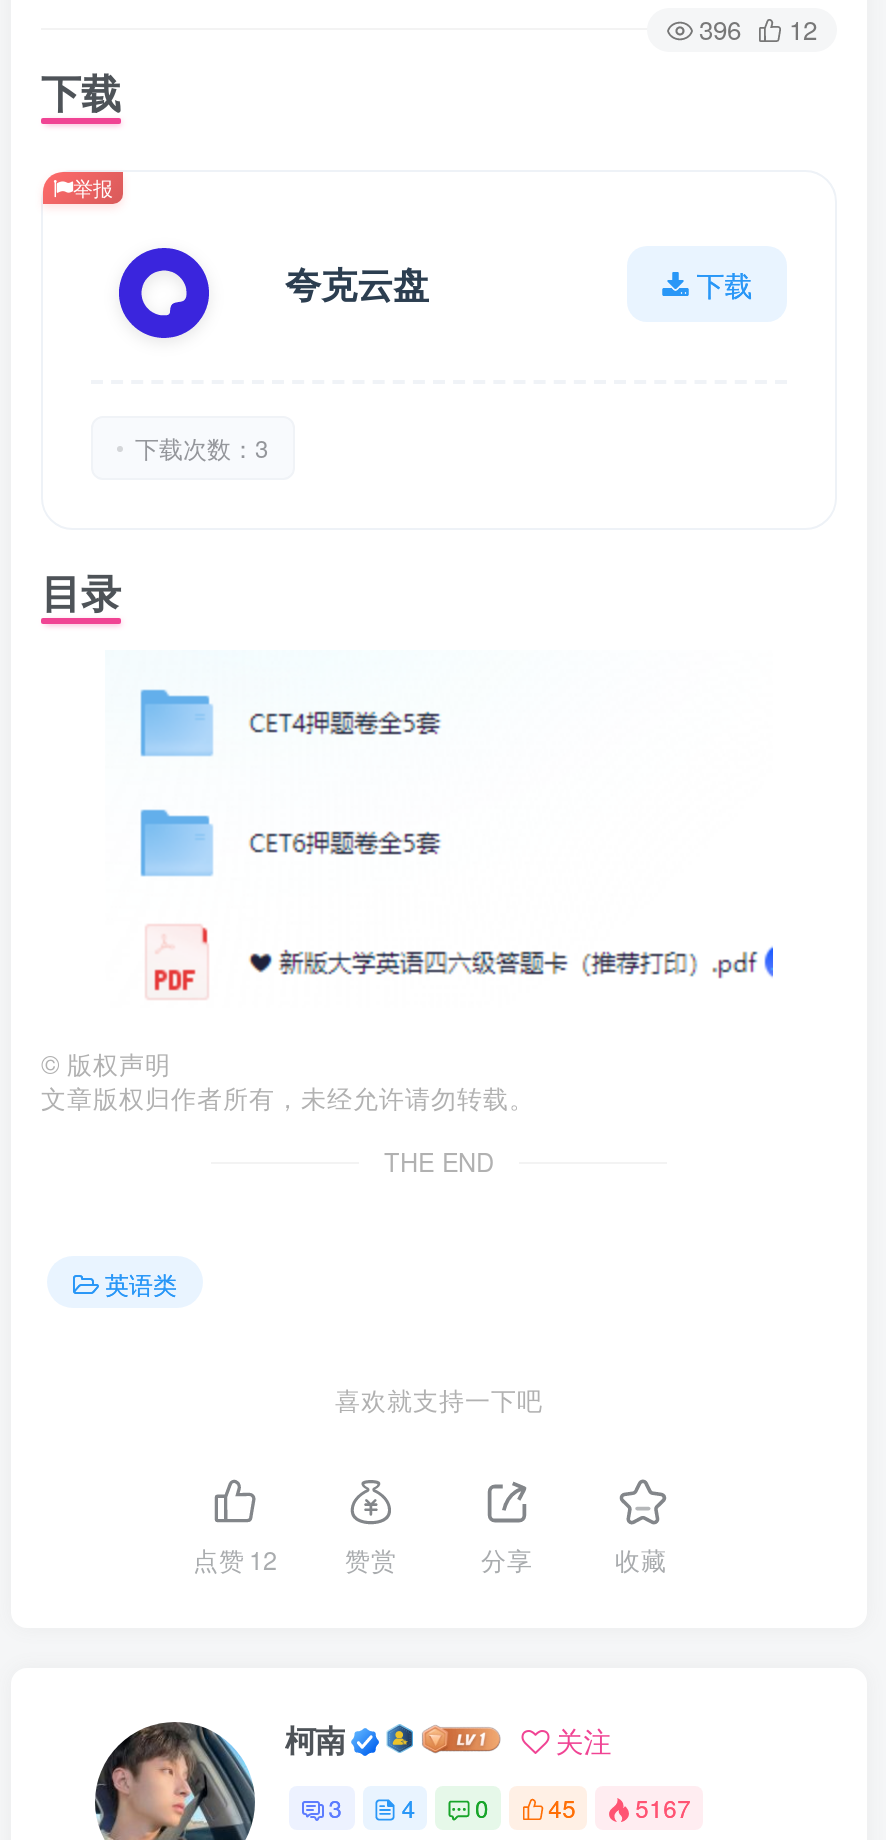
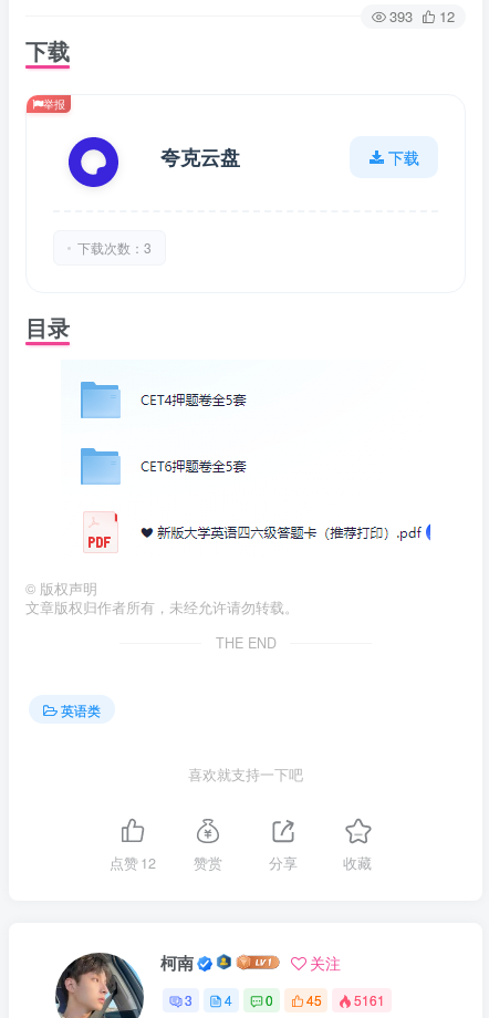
[699,10,817,48] 396 12 -> [389,6,455,27] 393 12
[635,1791,691,1825] 5167 -> [354,991,385,1010] 5161

